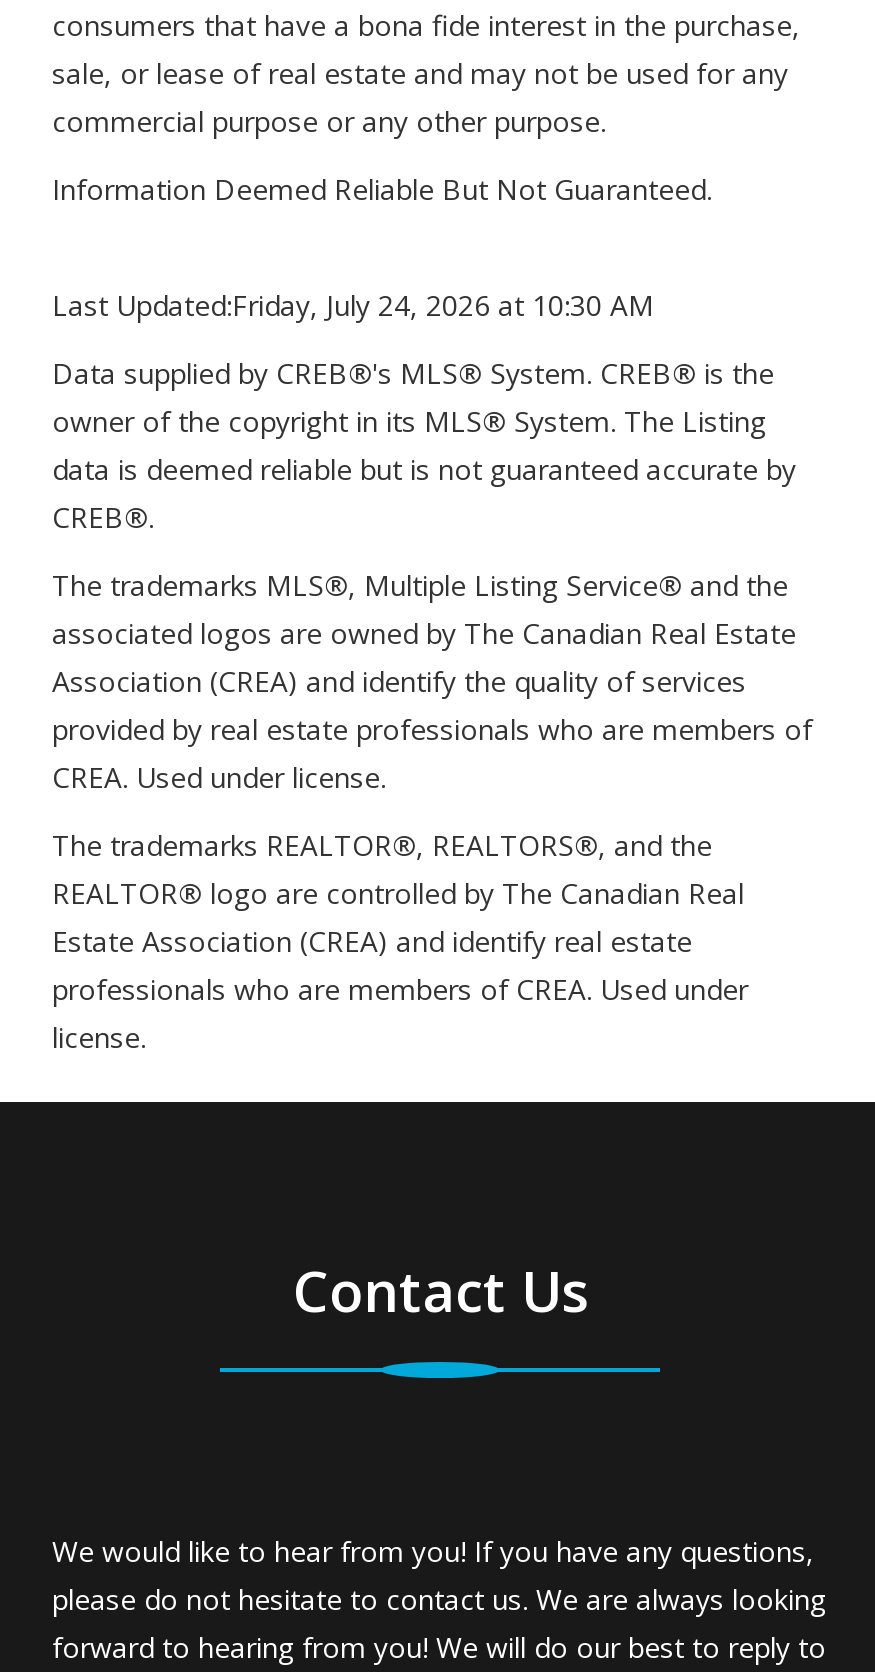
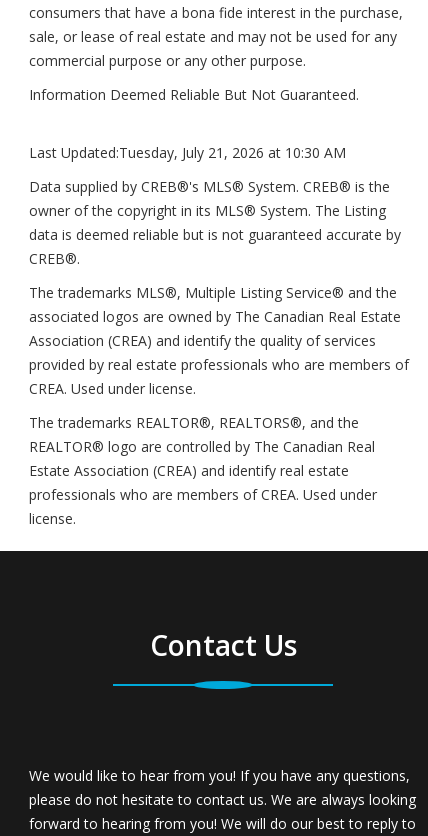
[52,286,654,324] Last Updated:Friday, July 24, 2026 at 10:30 AM -> [29,143,346,162] Last Updated:Tuesday, July 21, 2026 at 10:30 AM

